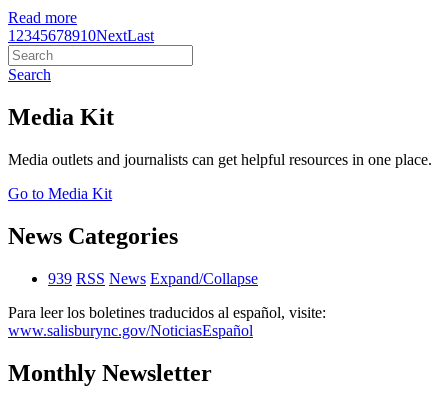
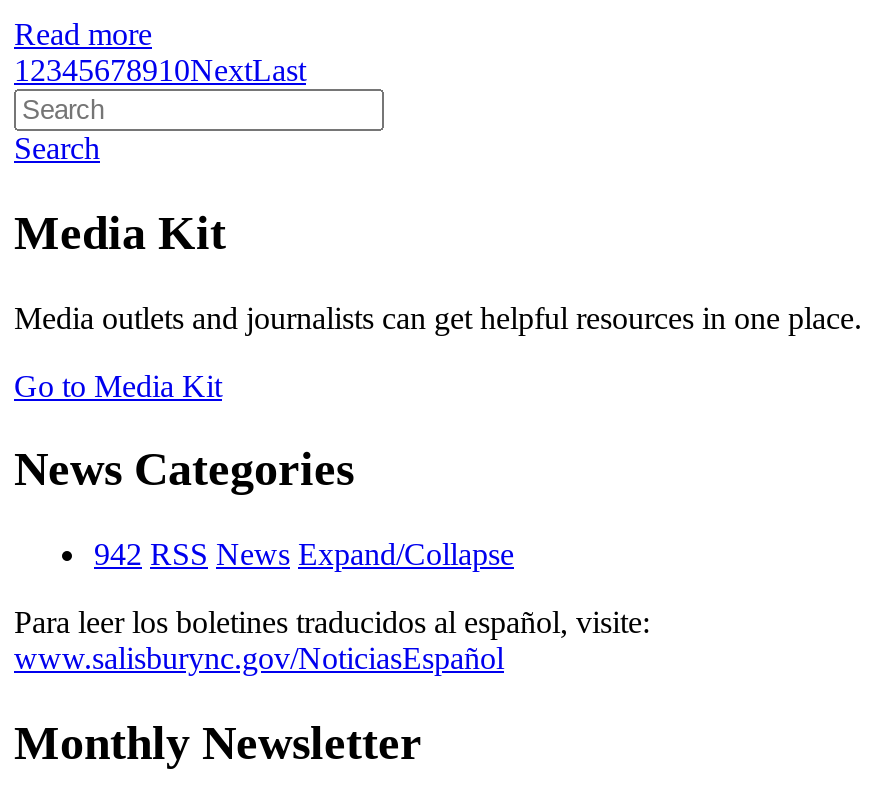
[48,270,258,287] 939 RSS News Expand/Collapse -> [94,538,514,572] 942 RSS News Expand/Collapse

